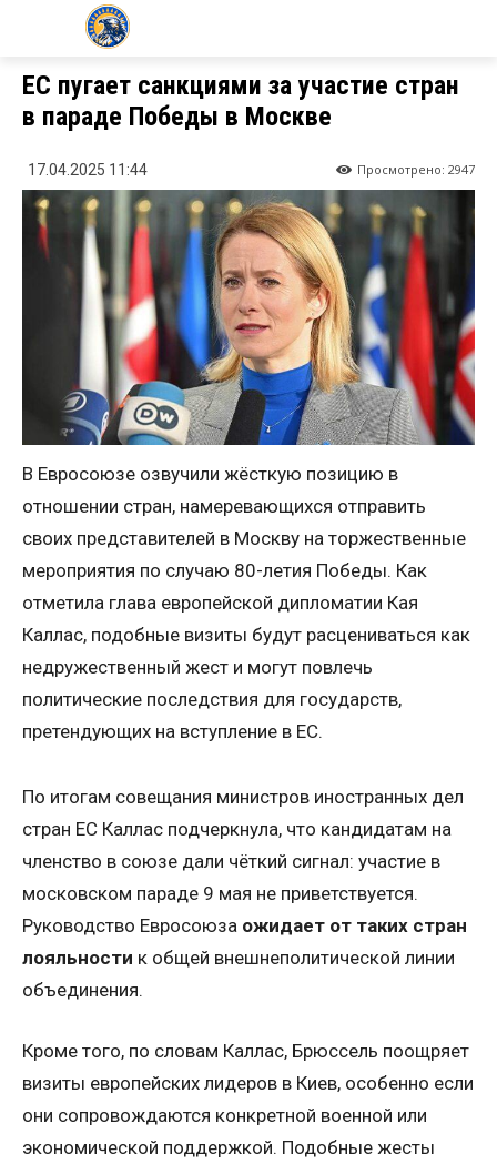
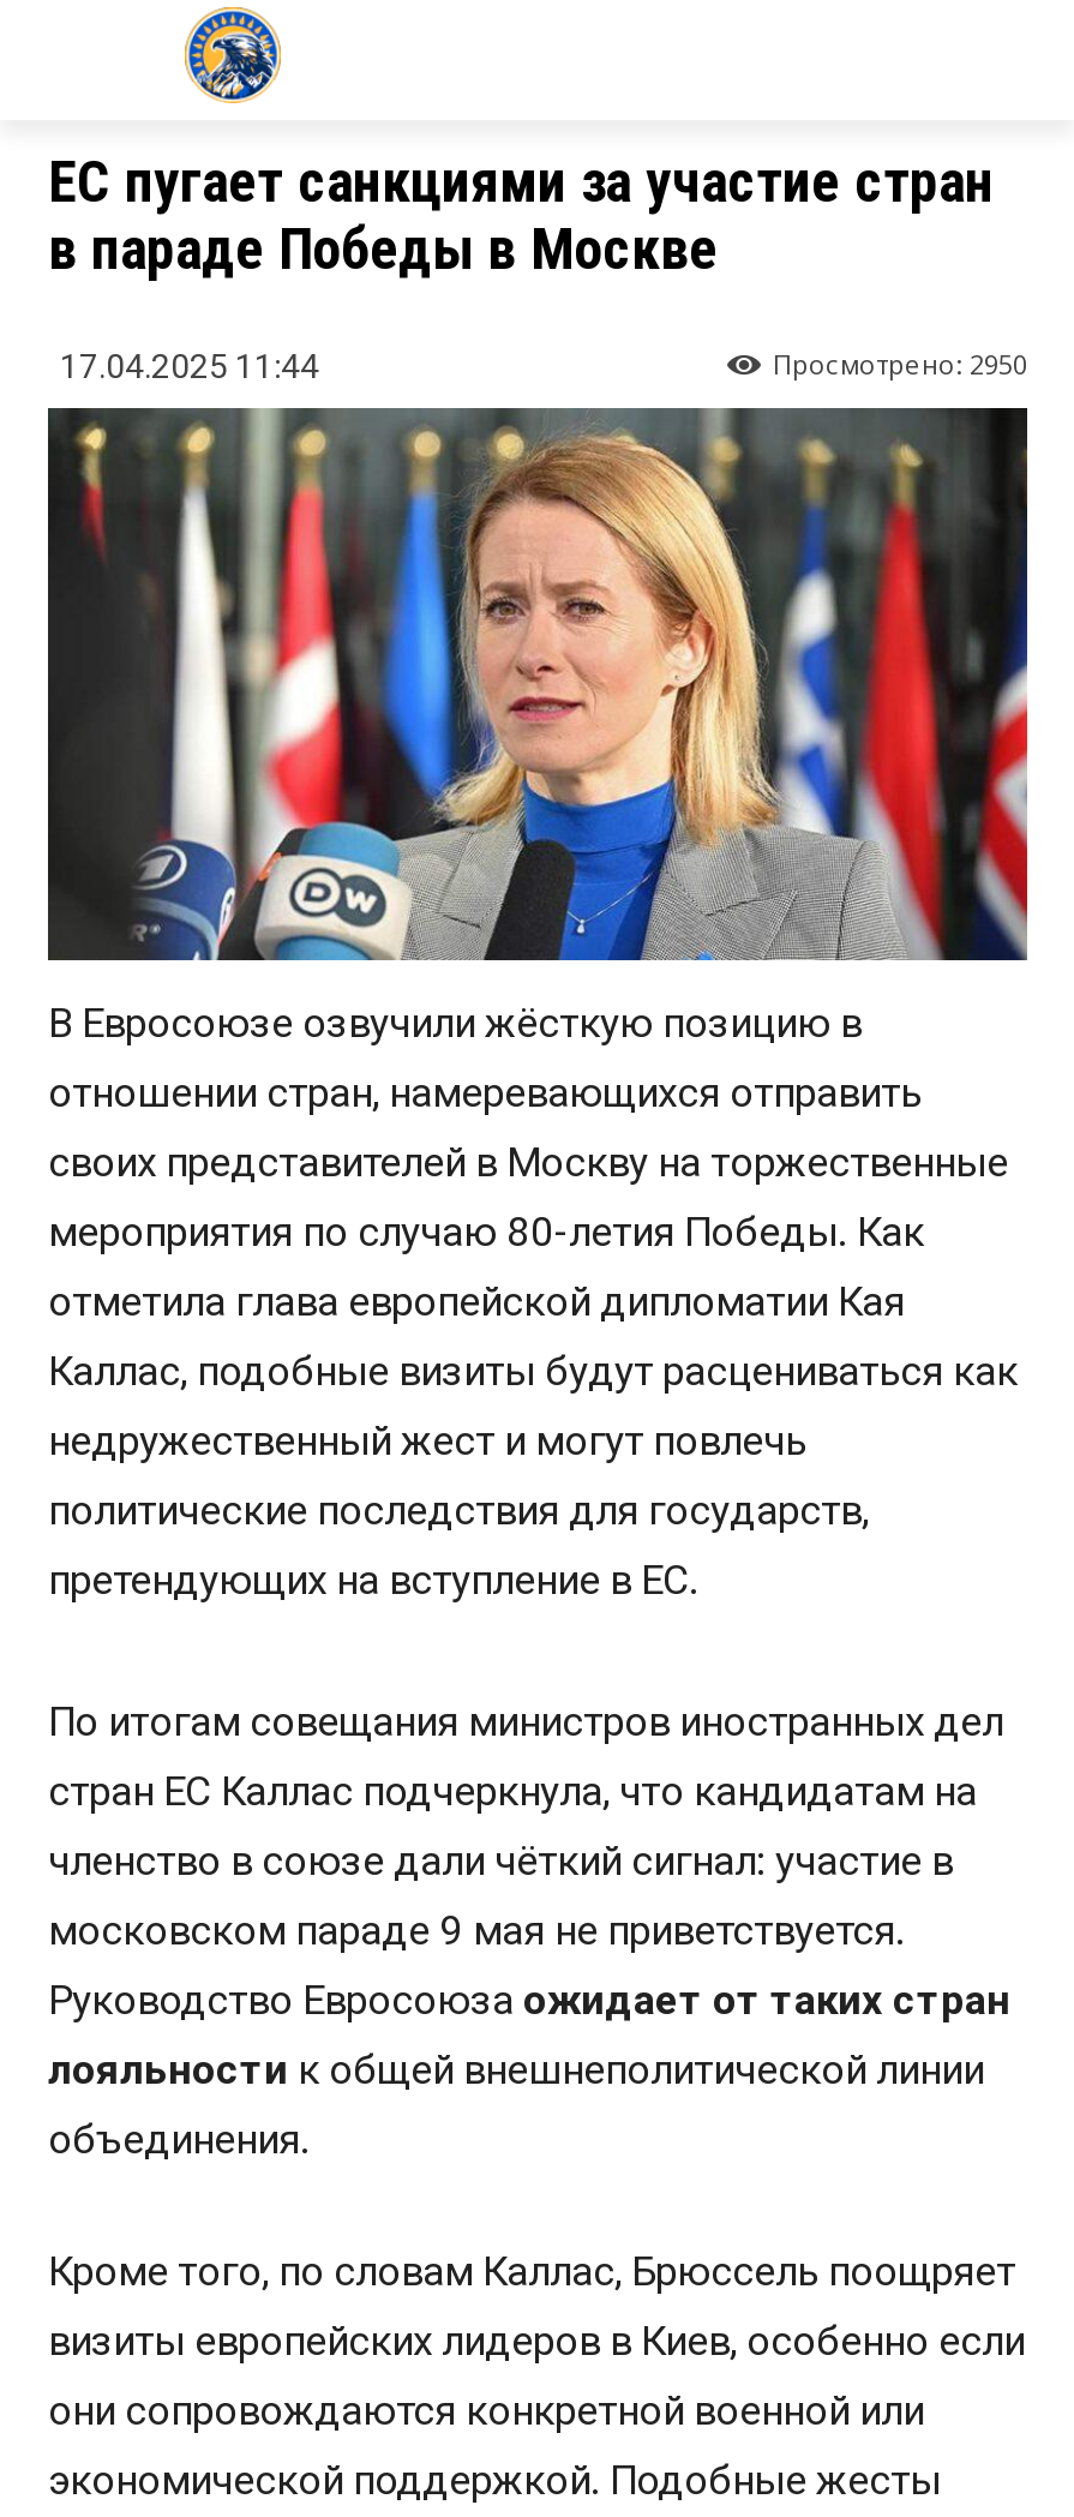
[357,161,475,178] Просмотрено: 2947 -> [773,346,1027,382] Просмотрено: 2950

